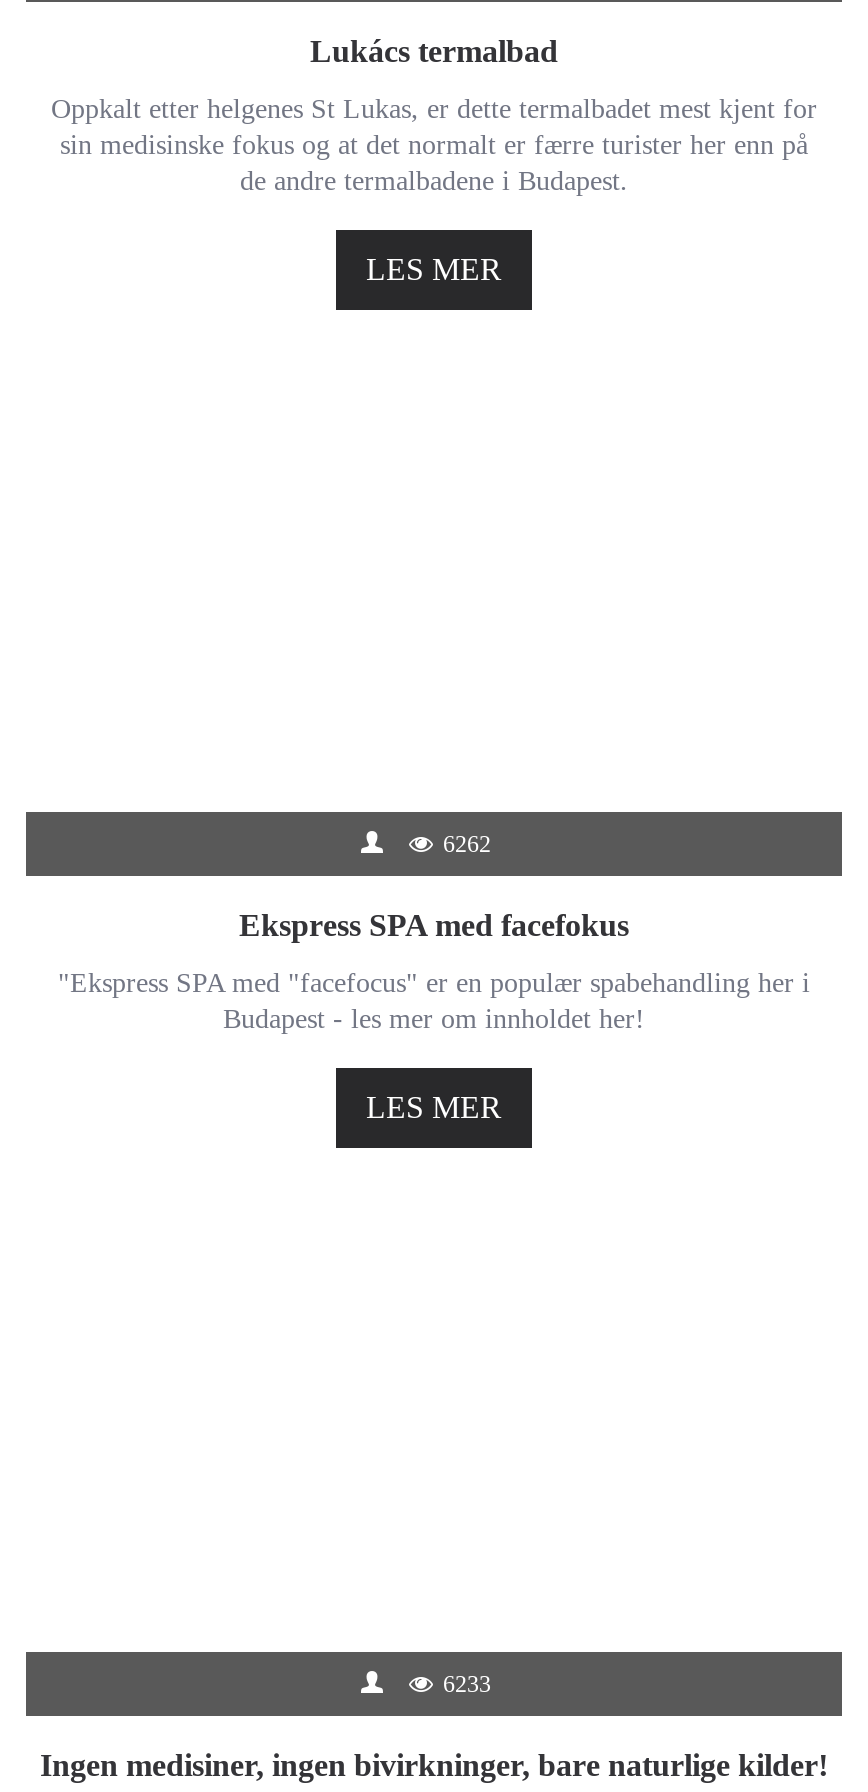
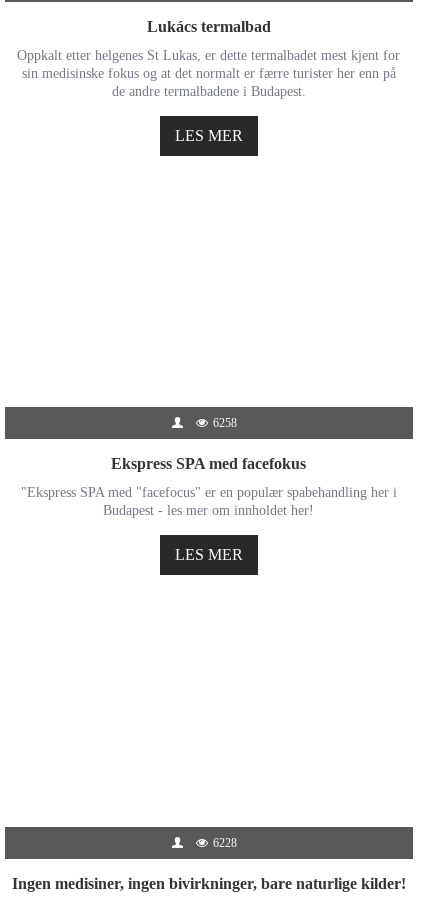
[443,830,491,858] 6262 -> [213,416,237,430] 6258
[443,1670,491,1698] 6233 -> [213,836,237,850] 6228

